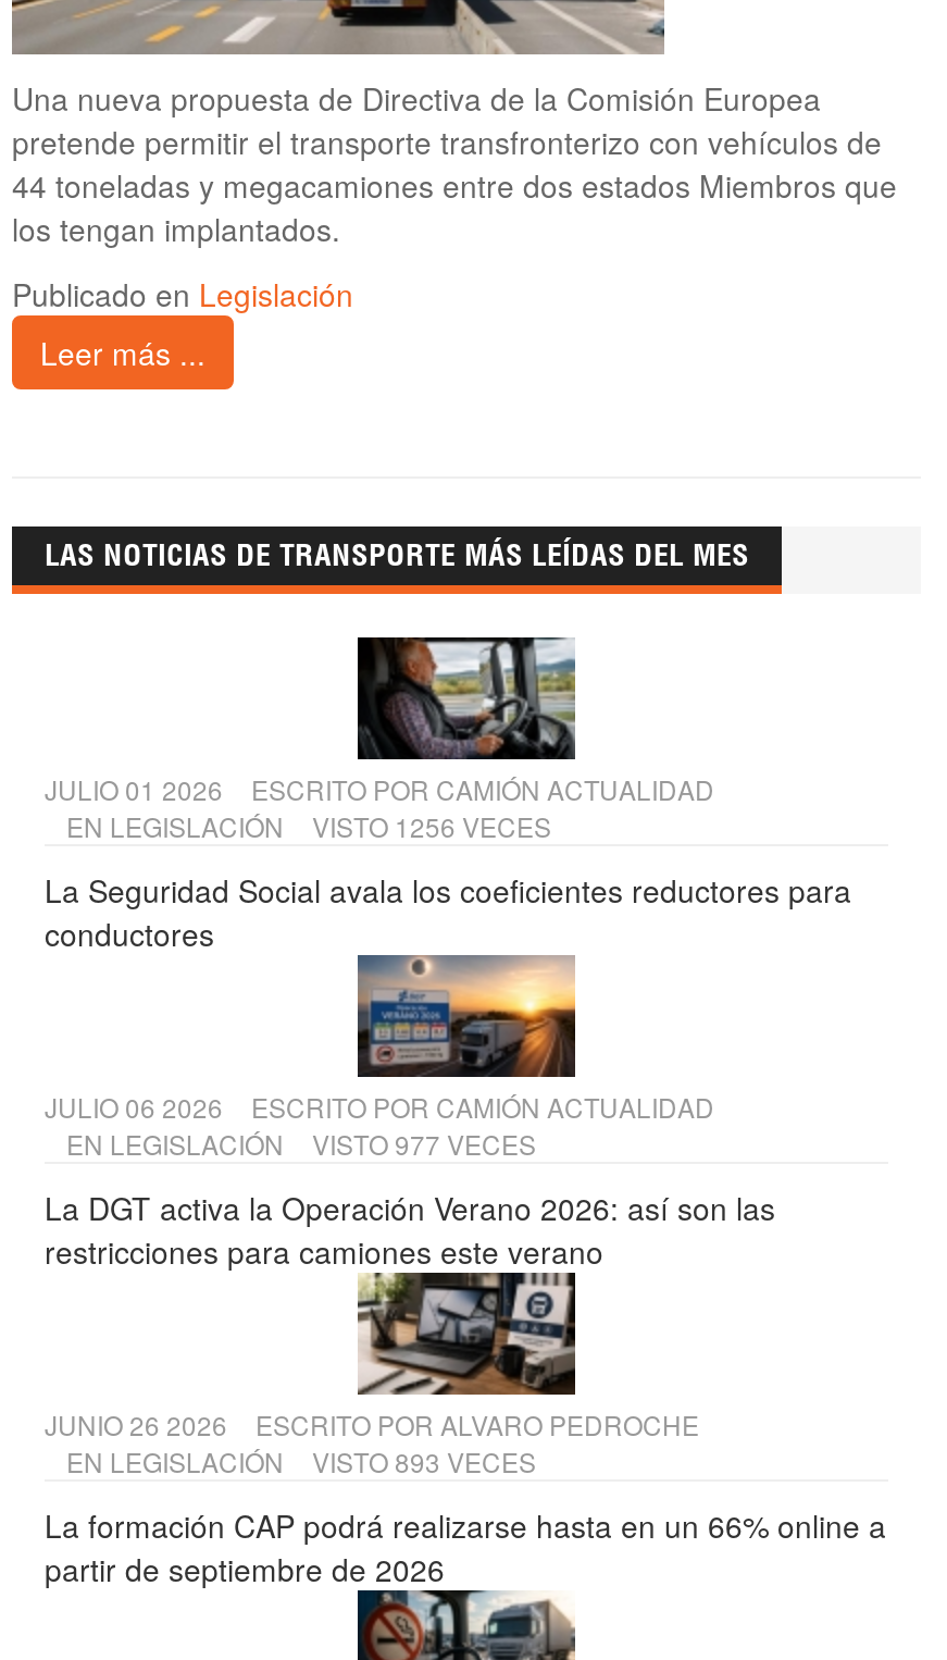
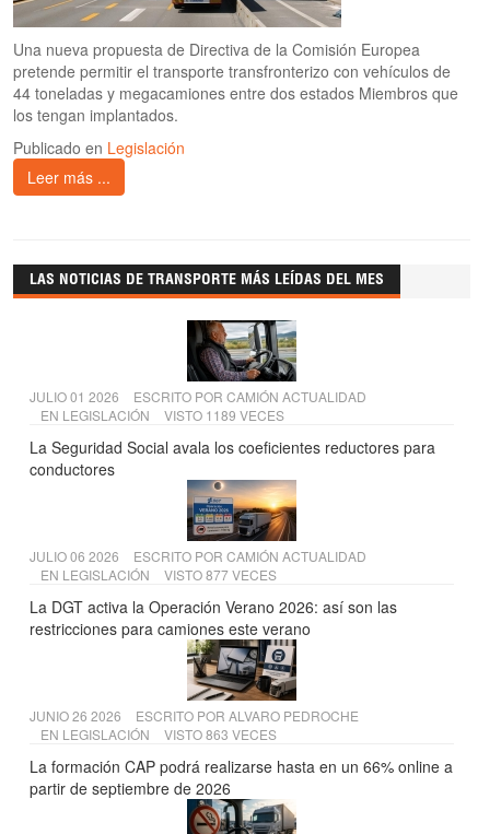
[66,808,551,845] EN LEGISLACIÓN VISTO 1256 VECES -> [40,406,284,425] EN LEGISLACIÓN VISTO 1189 VECES
[66,1126,536,1163] EN LEGISLACIÓN VISTO 977 VECES -> [40,566,277,584] EN LEGISLACIÓN VISTO 877 VECES
[66,1443,536,1480] EN LEGISLACIÓN VISTO 893 VECES -> [40,725,277,744] EN LEGISLACIÓN VISTO 863 VECES

